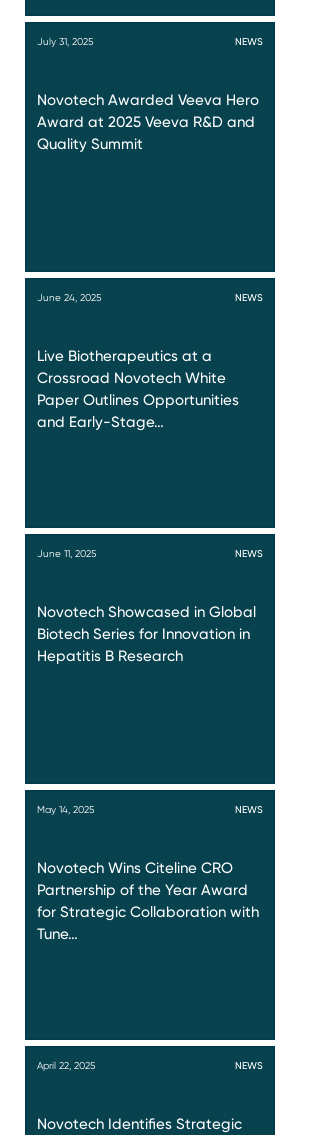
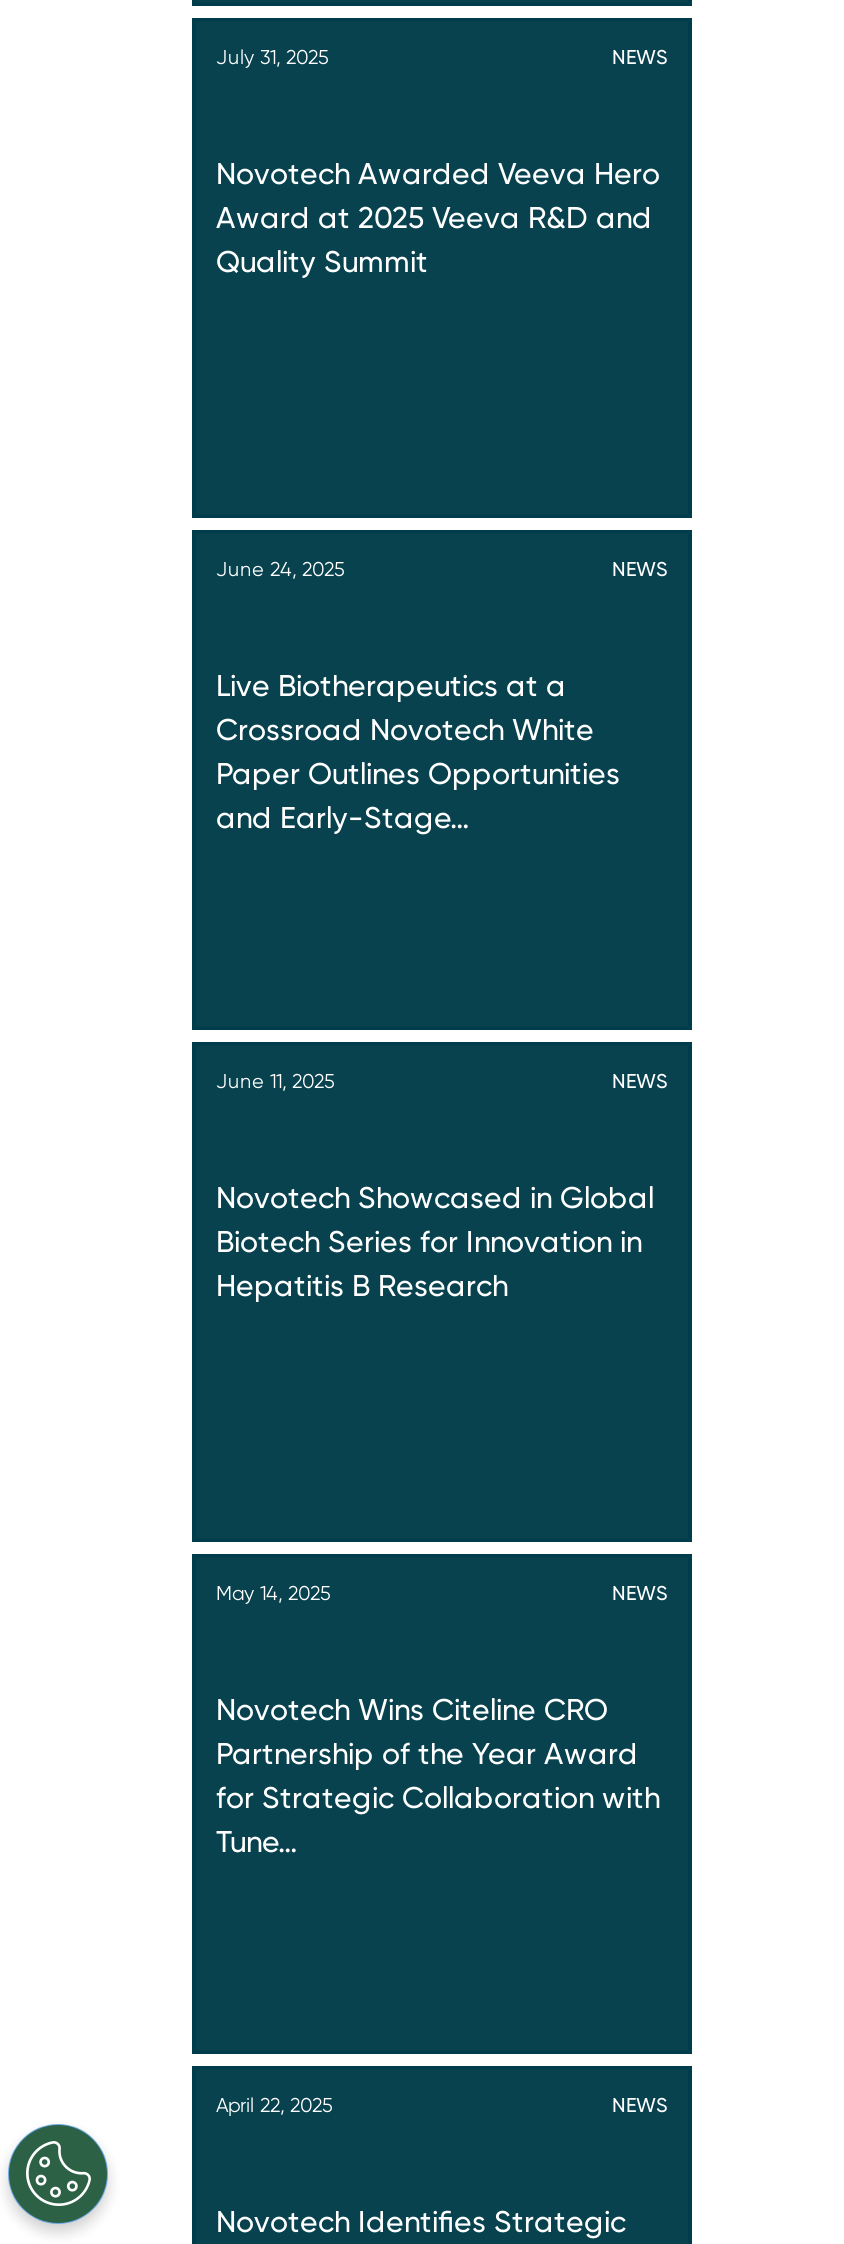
none -> [6,2122,110,2230] [image]

